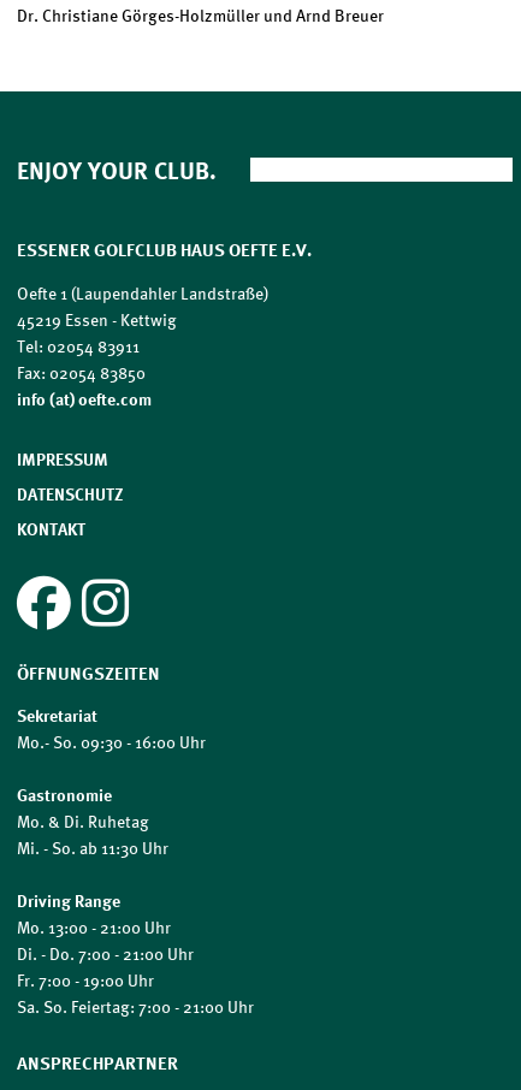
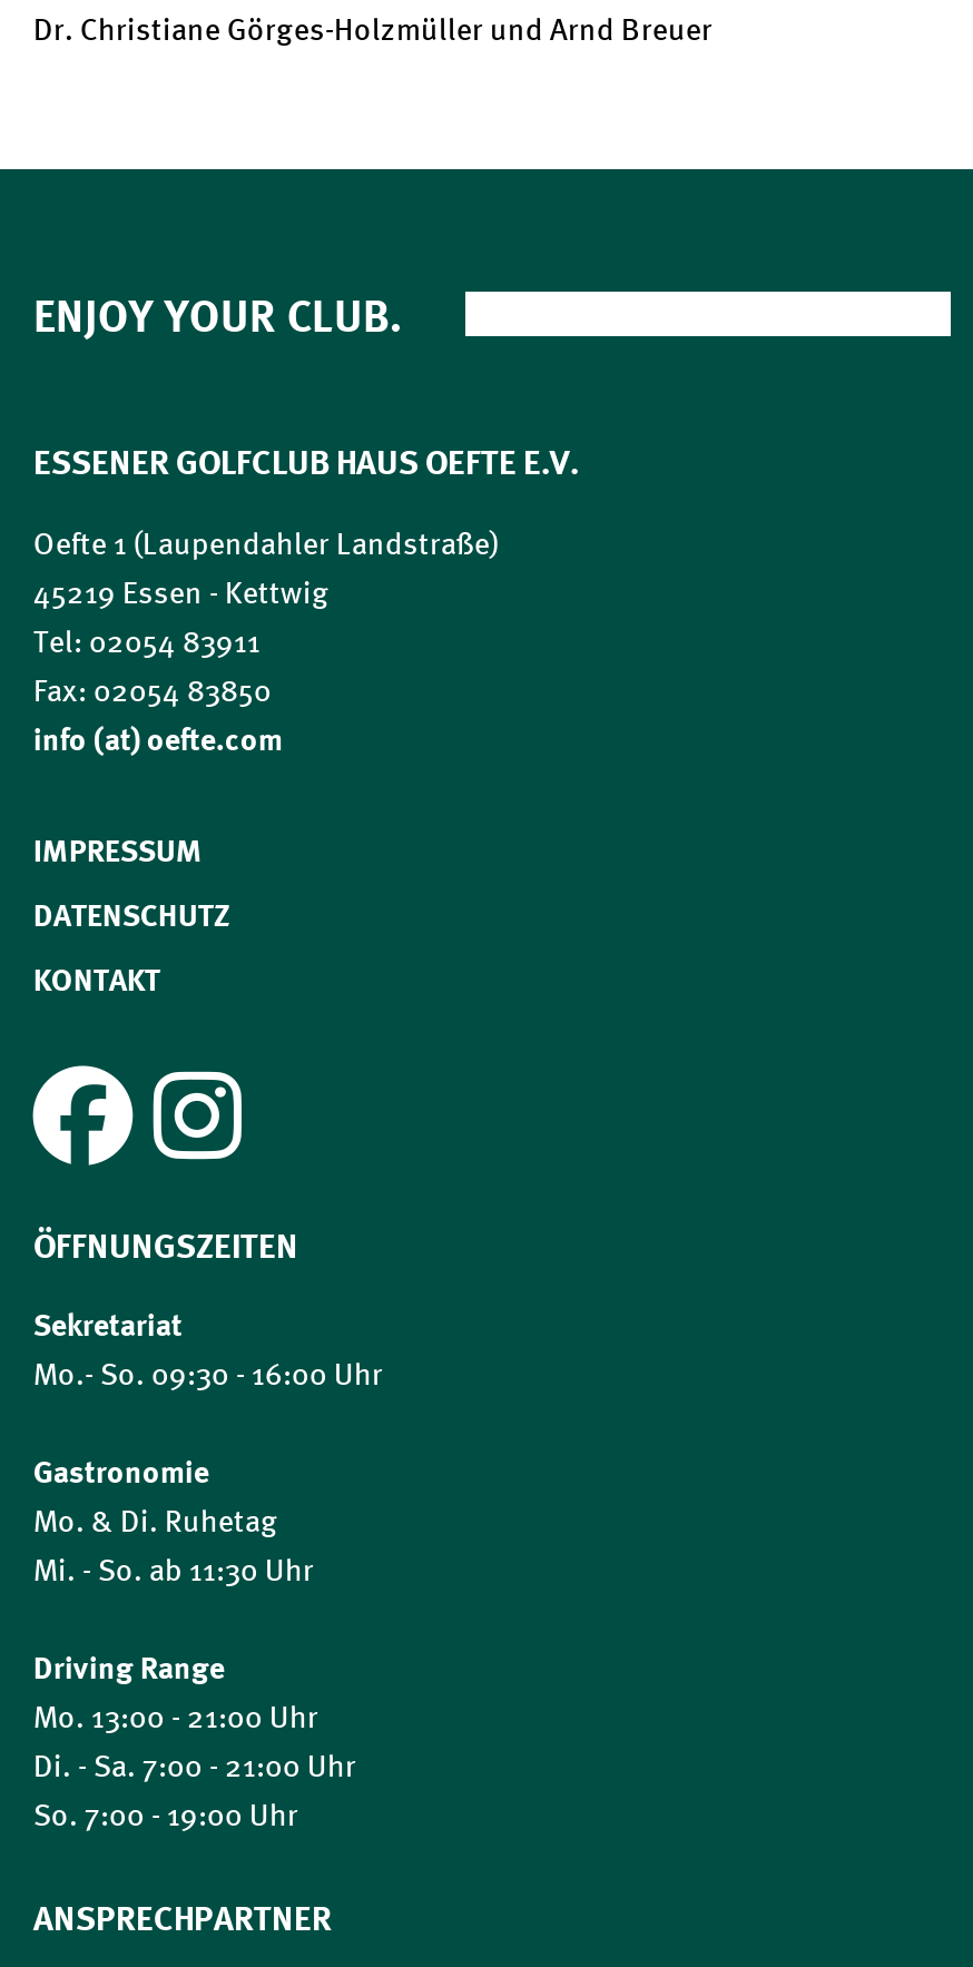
[17,943,254,1018] Di. - Do. 7:00 - 21:00 Uhr | Fr. 7:00 - 19:00 Uhr | Sa. So. Feiertag: 7:00 - 21:00 Uhr -> [33,1746,356,1835] Di. - Sa. 7:00 - 21:00 Uhr | So. 7:00 - 19:00 Uhr

